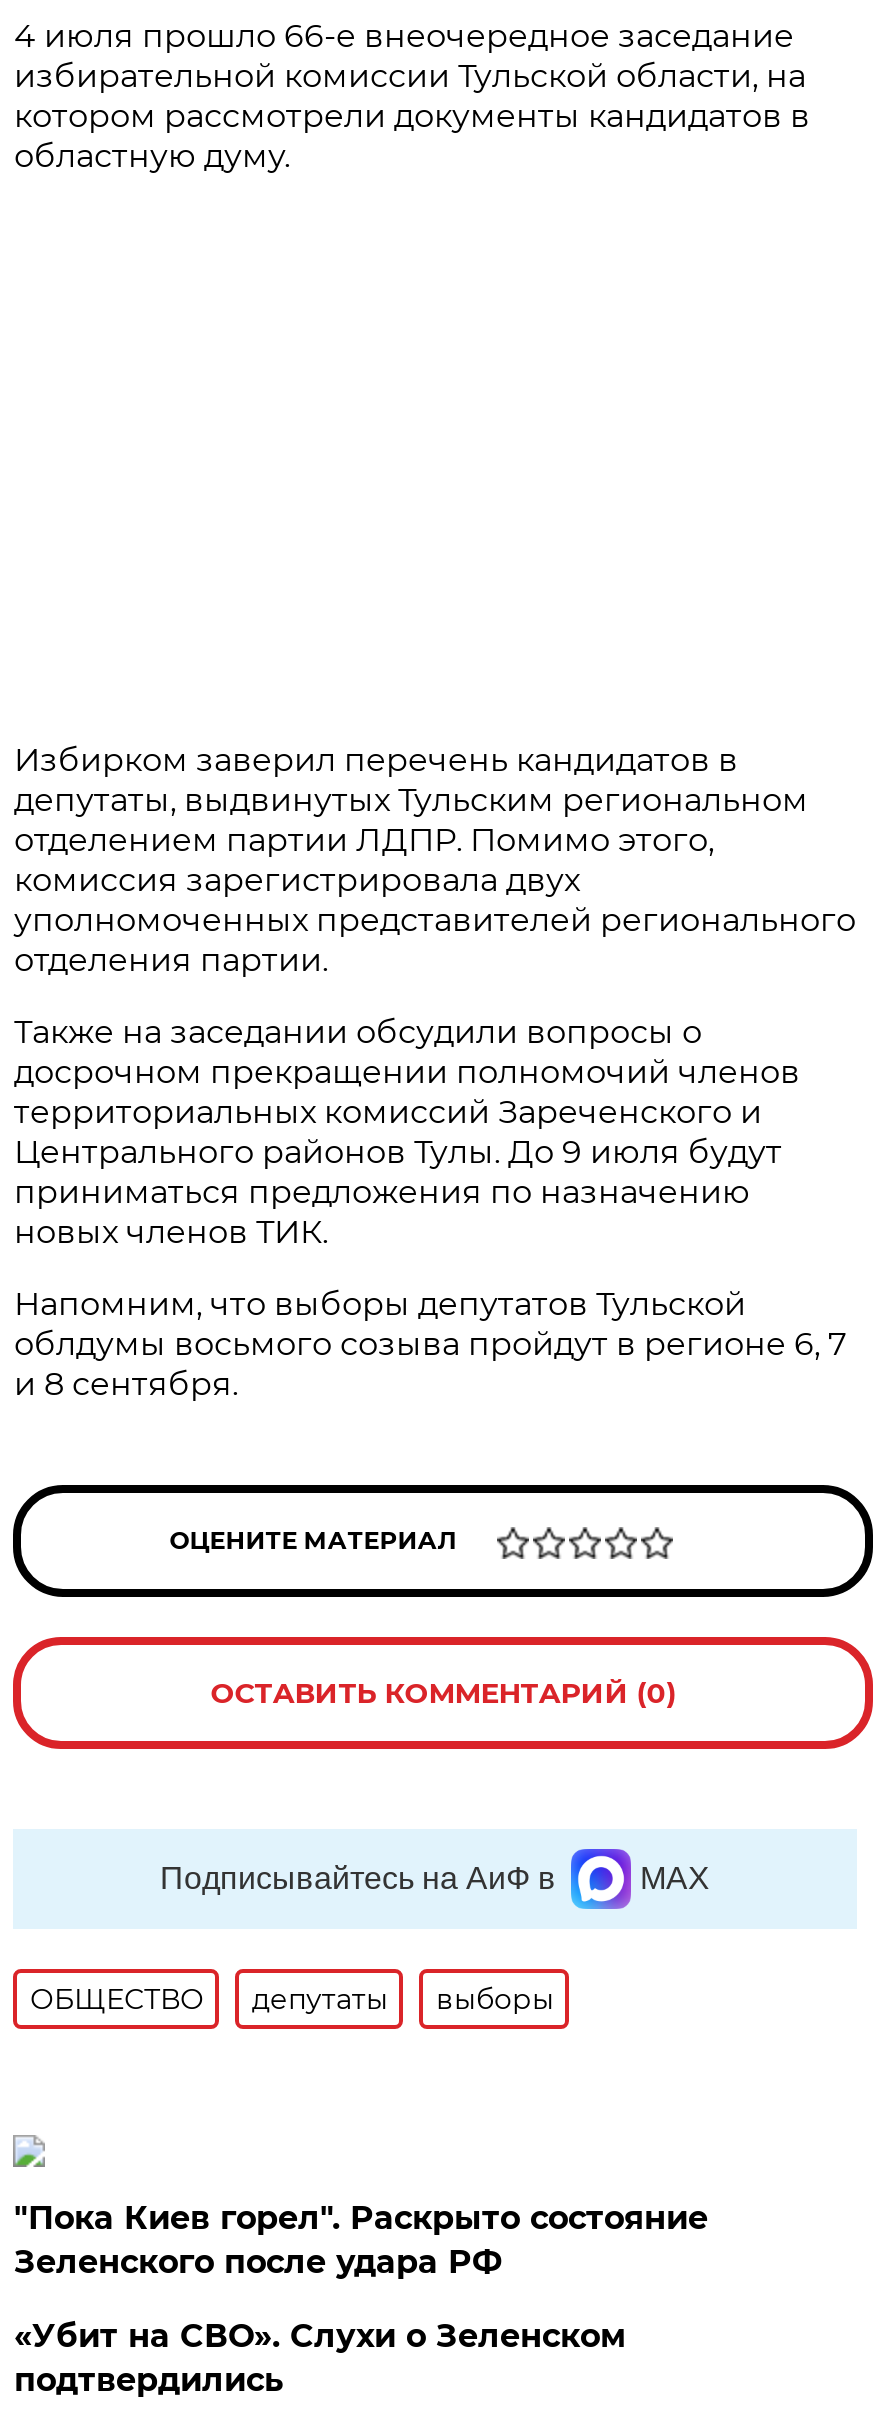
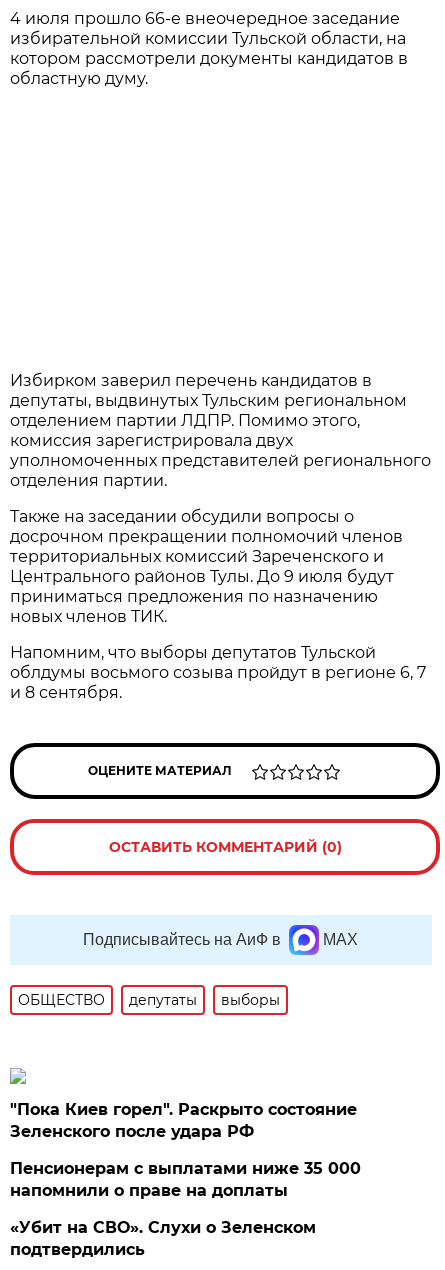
none -> [10,1159,361,1200] Пенсионерам с выплатами ниже 35 000 | напомнили о праве на доплаты

